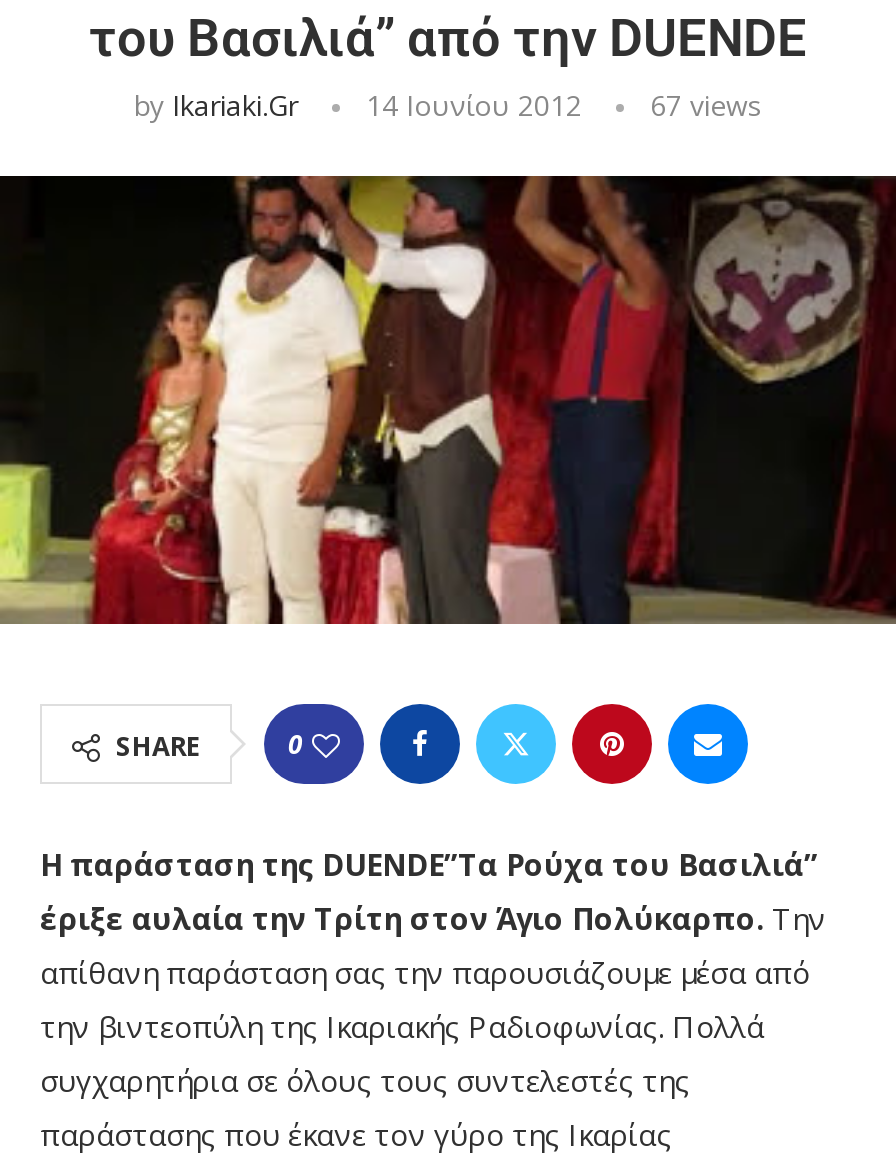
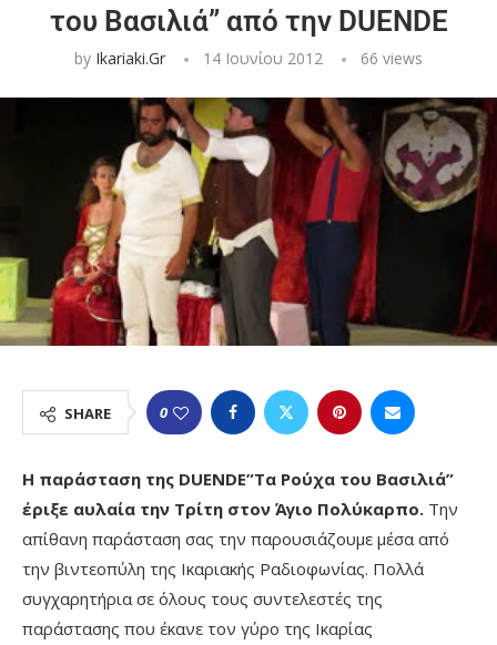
[134,86,762,124] by Ikariaki.gr 14 Ιουνίου 2012 67 views -> [74,48,423,69] by Ikariaki.gr 14 Ιουνίου 2012 66 views

